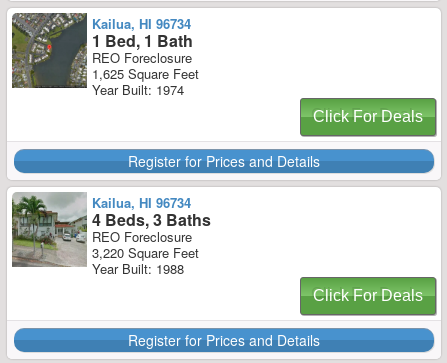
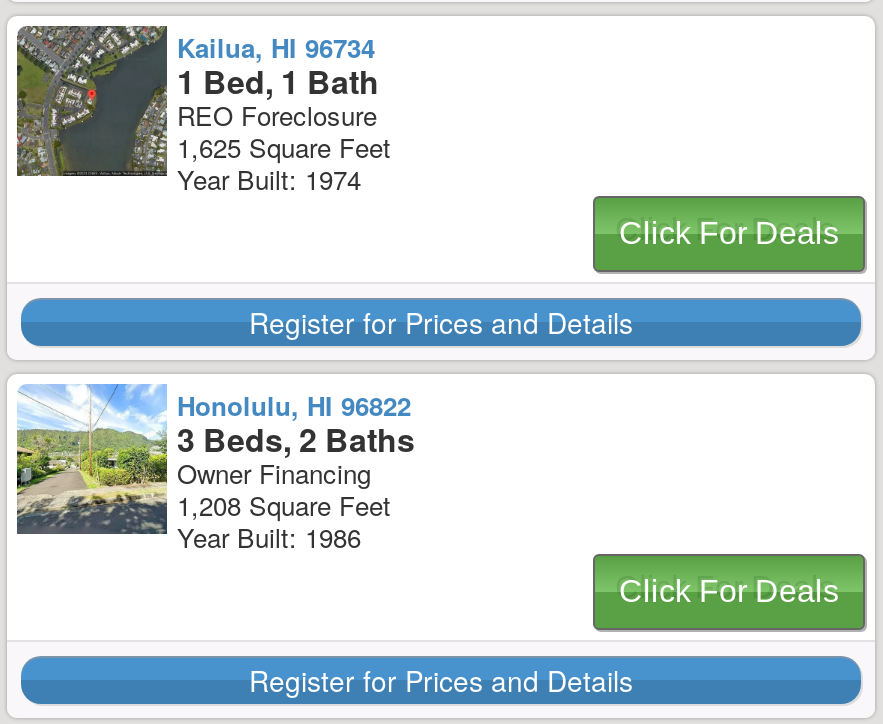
[11,192,211,278] [image] | Kailua, HI 96734 | 4 Beds, 3 Baths | REO Foreclosure | 3,220 Square Feet | Year Built: 1988 -> [15,384,415,556] [image] | Honolulu, HI 96822 | 3 Beds, 2 Baths | Owner Financing | 1,208 Square Feet | Year Built: 1986

